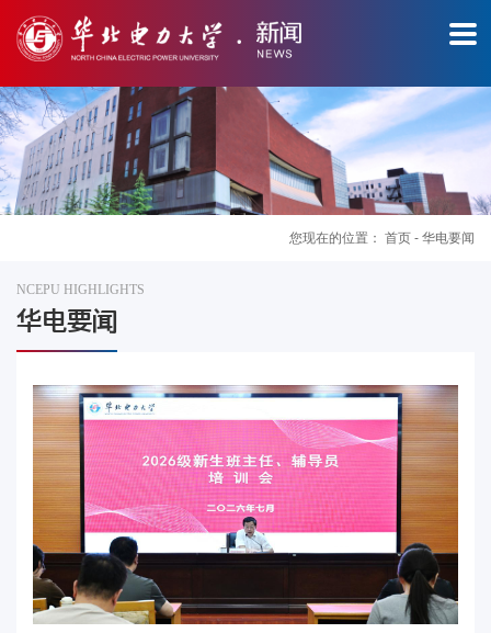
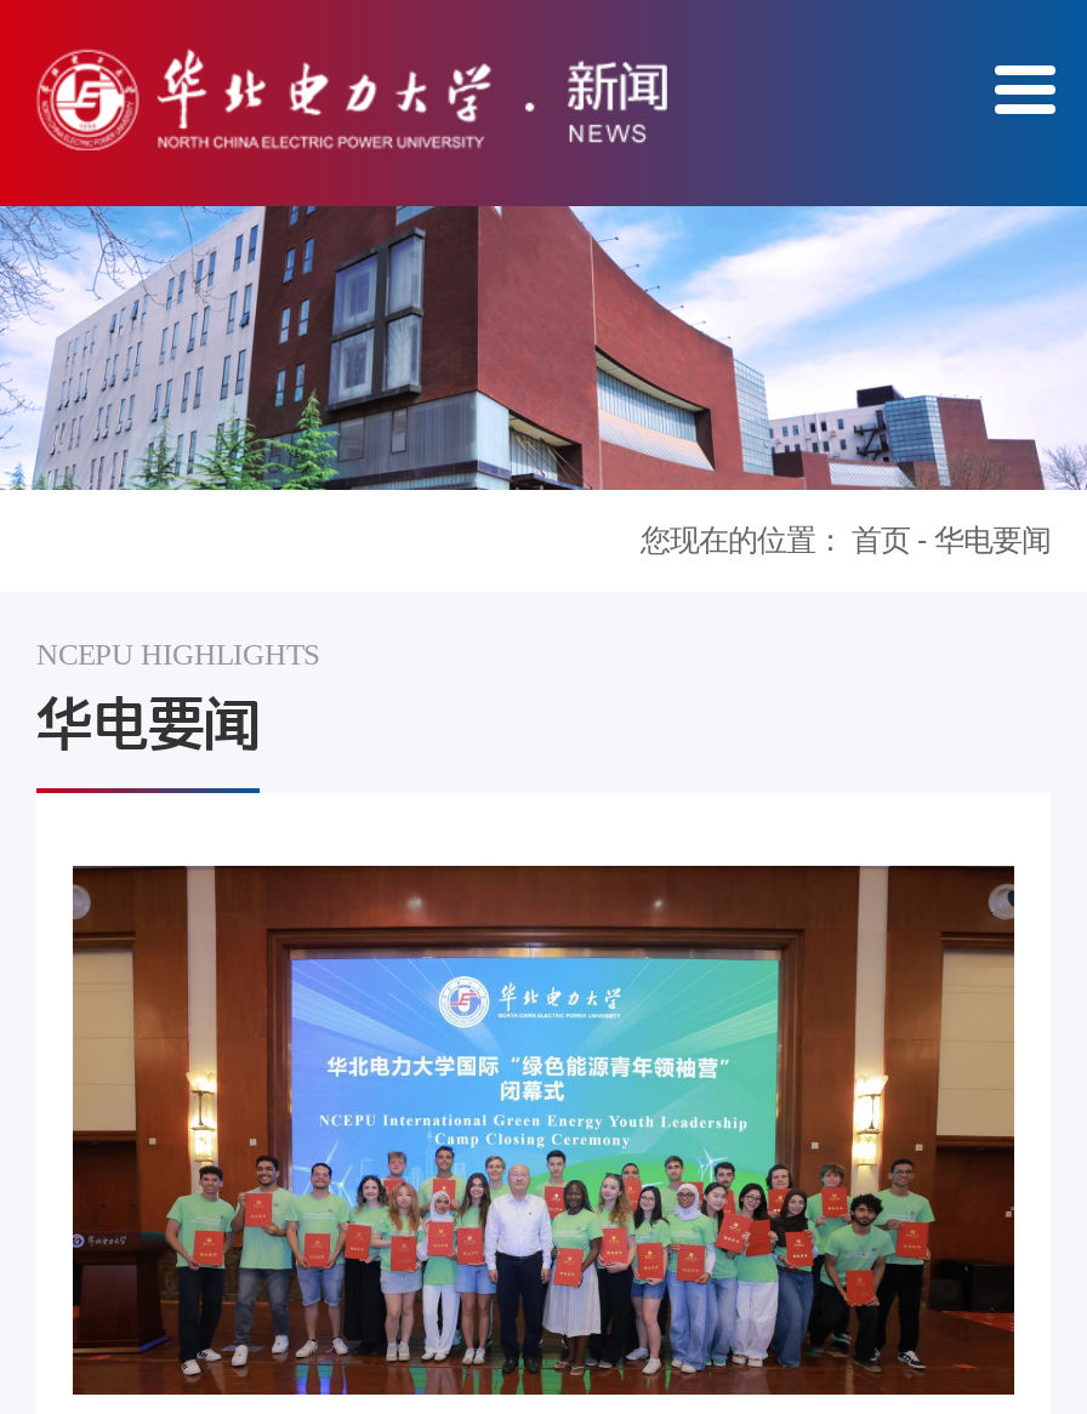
[32,384,459,625] [image] -> [70,863,1017,1397] [image]

